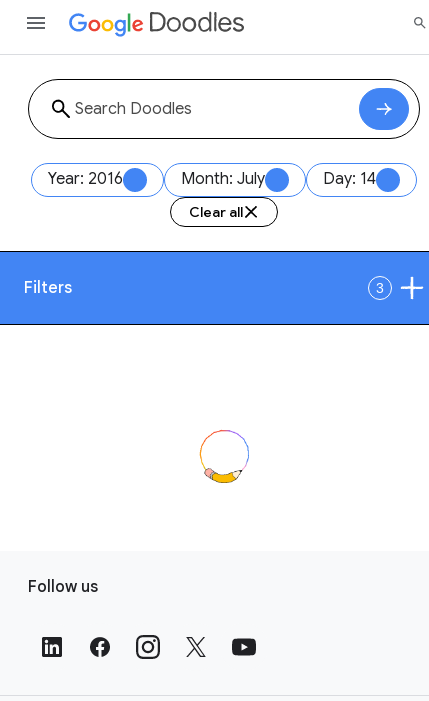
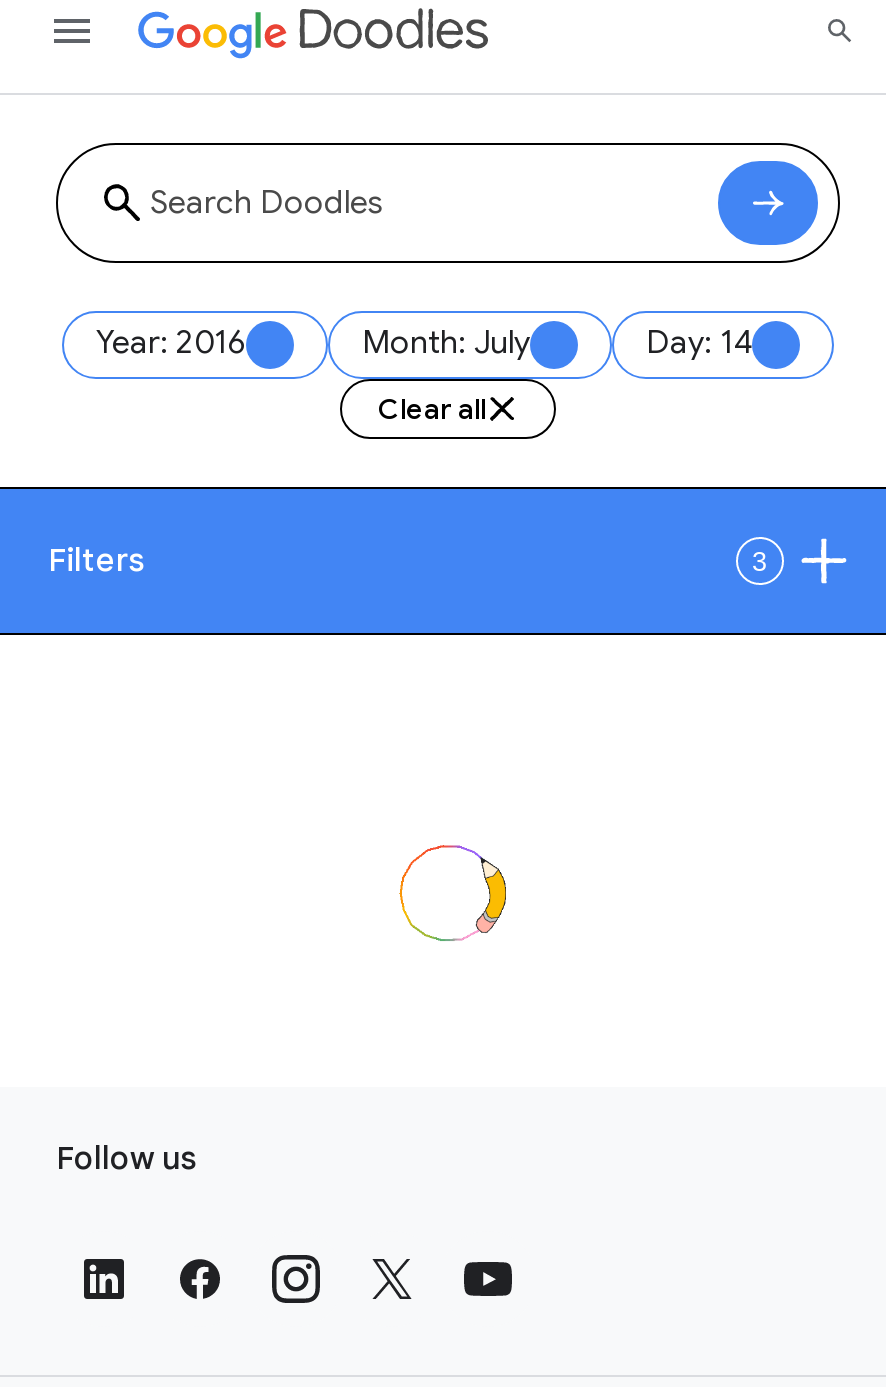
[204,437,253,484] [image] -> [410,857,508,951] [image]

